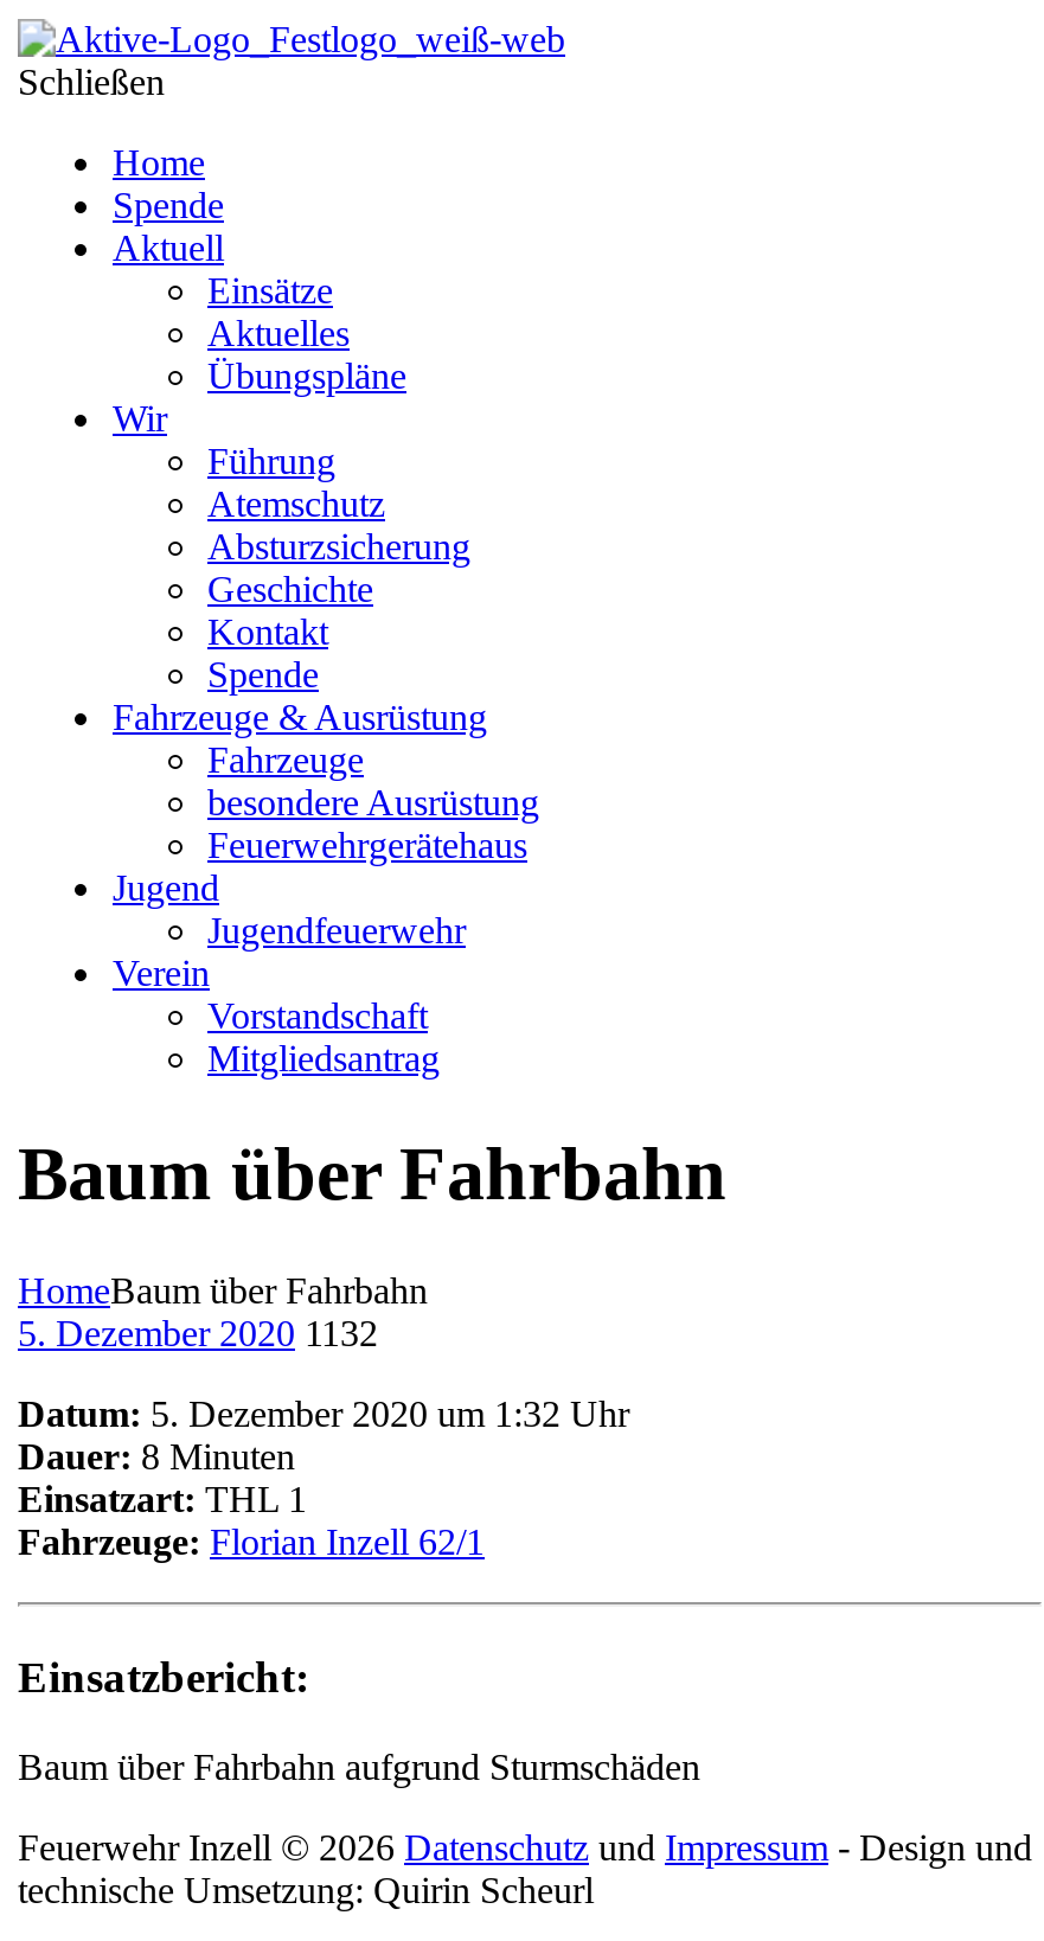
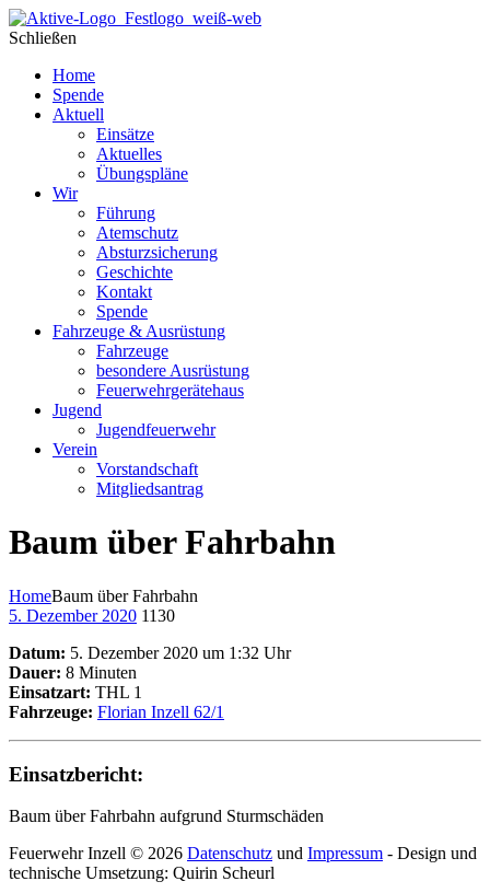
[18,1313,378,1353] 5. Dezember 2020 1132 -> [9,606,175,625] 5. Dezember 2020 1130

